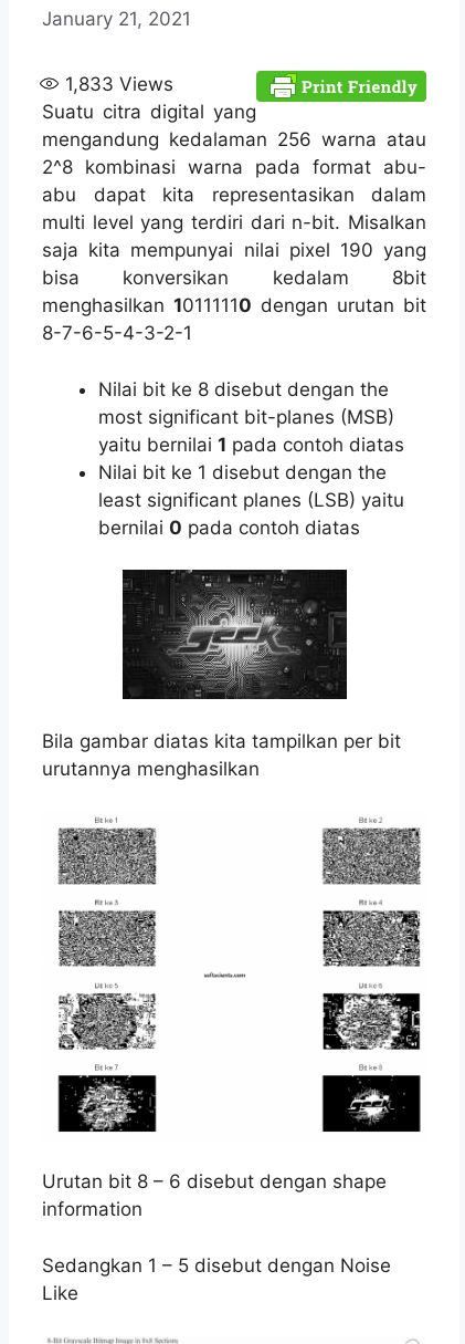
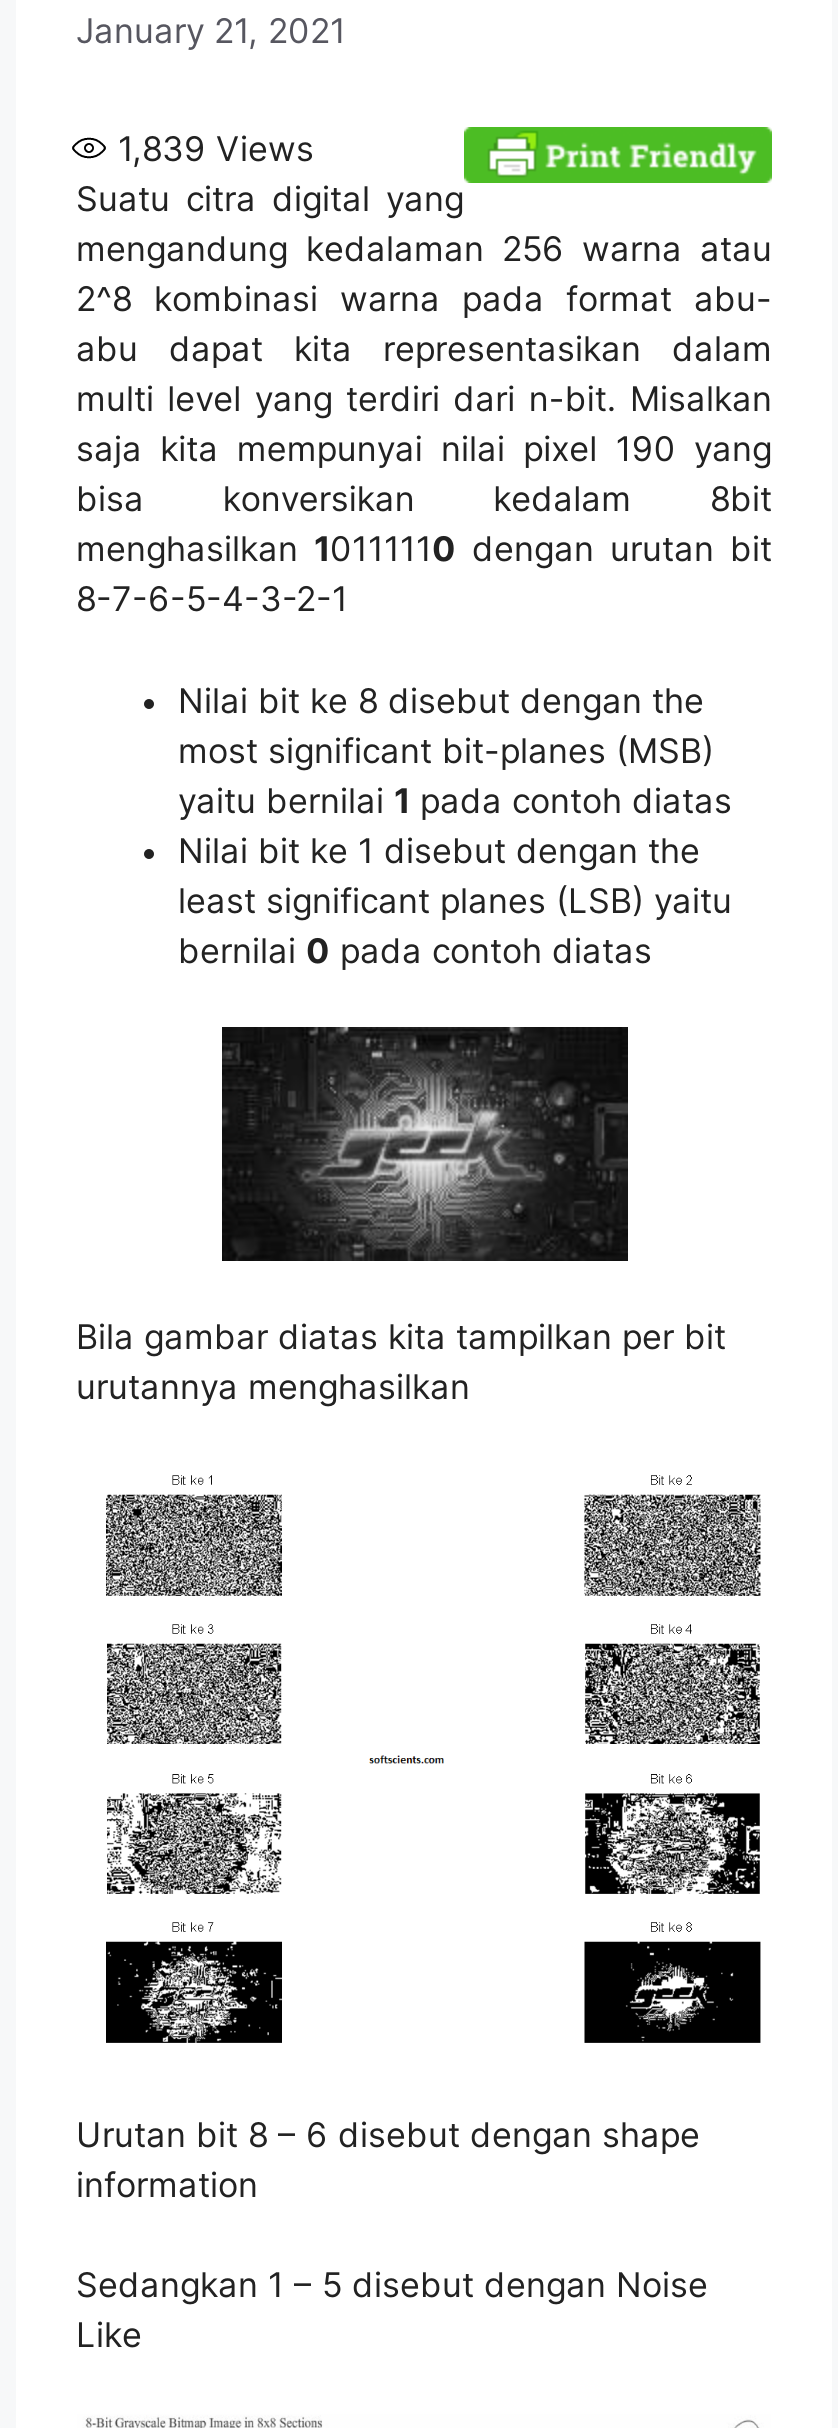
[65,73,173,95] 1,833 Views -> [118,129,314,169] 1,839 Views

